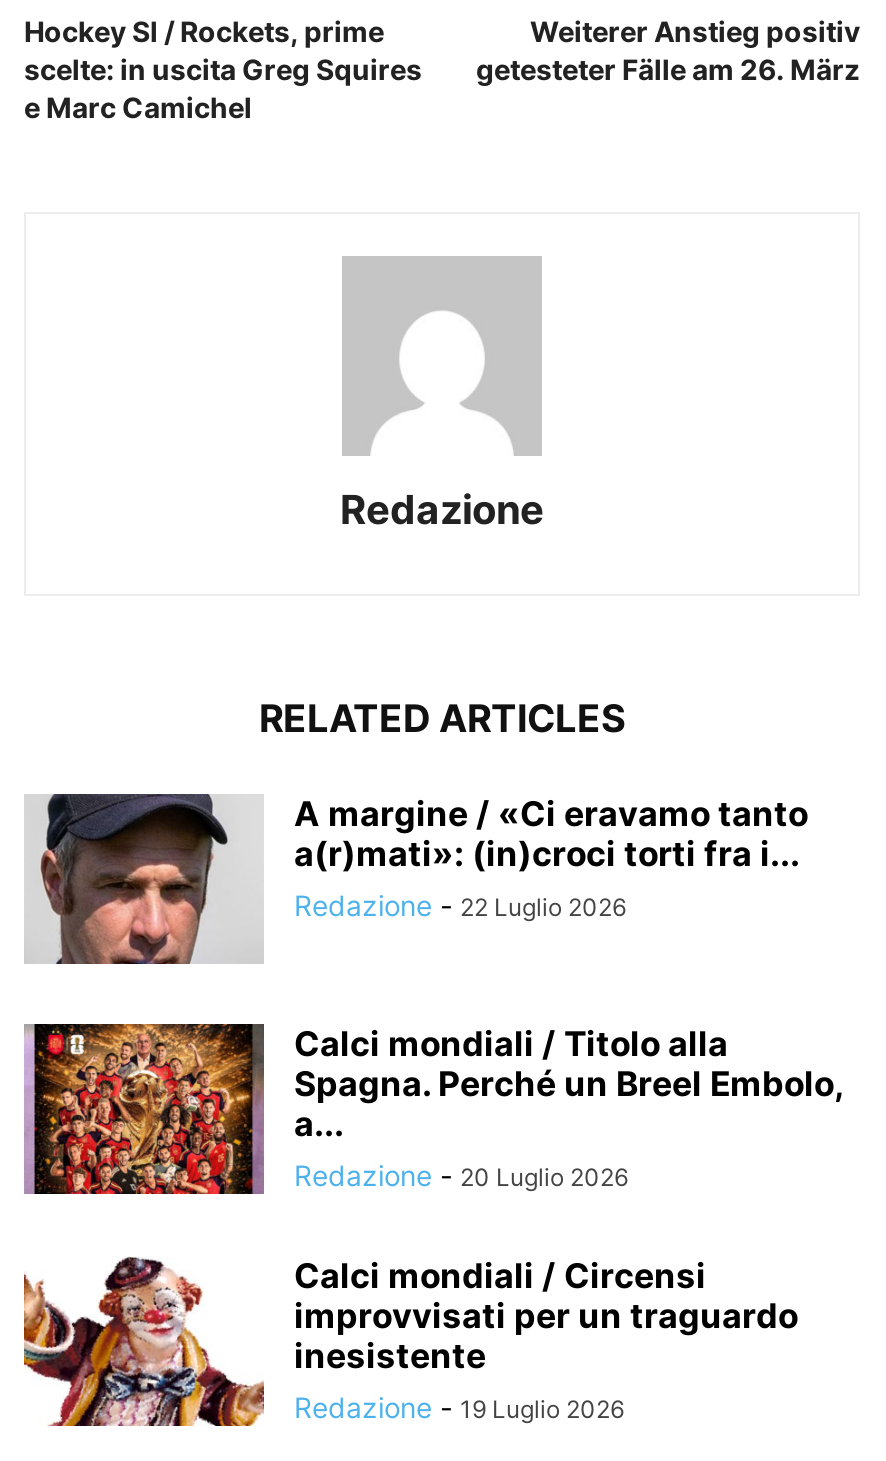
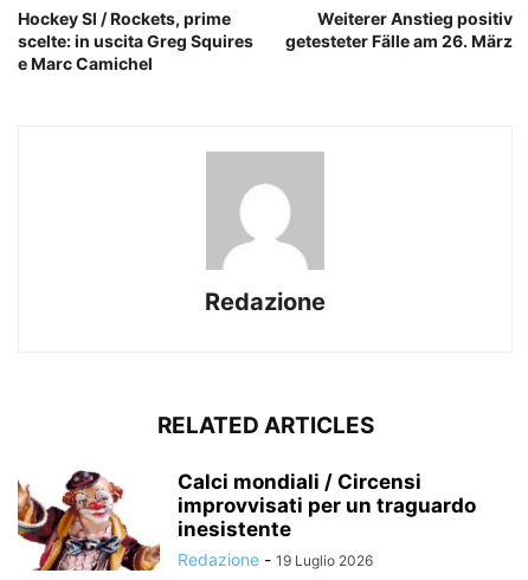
[26,792,808,966] [image] | A margine / «Ci eravamo tanto | a(r)mati»: (in)croci torti fra i... | Redazione - 22 Luglio 2026 -> none
[22,1022,842,1196] [image] | Calci mondiali / Titolo alla | Spagna. Perché un Breel Embolo, | a... | Redazione - 20 Luglio 2026 -> none

